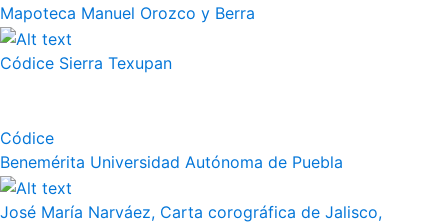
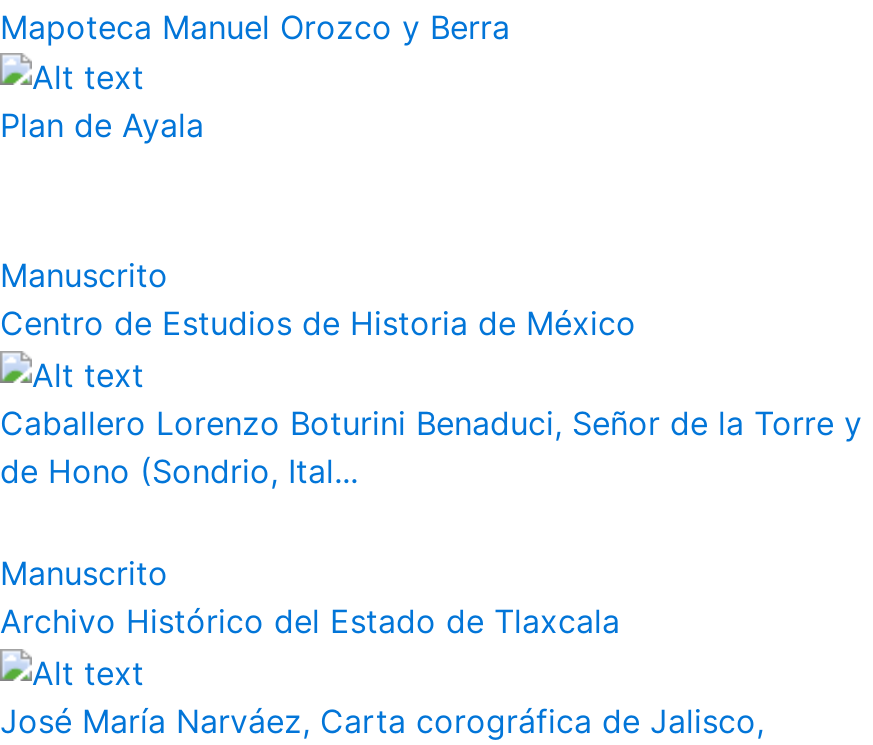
[0,53,172,73] Códice Sierra Texupan -> [0,106,204,146] Plan de Ayala
[0,128,343,172] Códice | Benemérita Universidad Autónoma de Puebla -> [0,256,862,641] Manuscrito | Centro de Estudios de Historia de México | Caballero Lorenzo Boturini Benaduci, Señor de la Torre y | de Hono (Sondrio, Ital... | Manuscrito | Archivo Histórico del Estado de Tlaxcala

